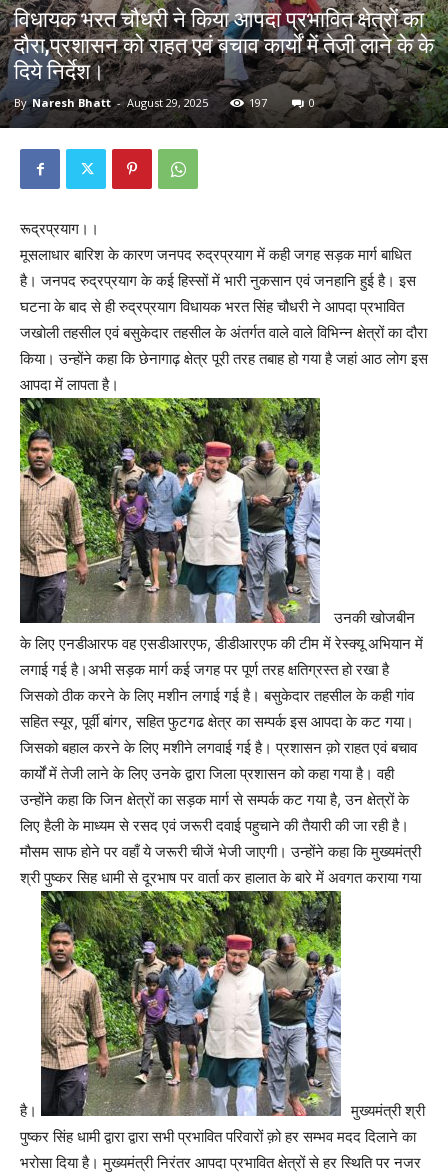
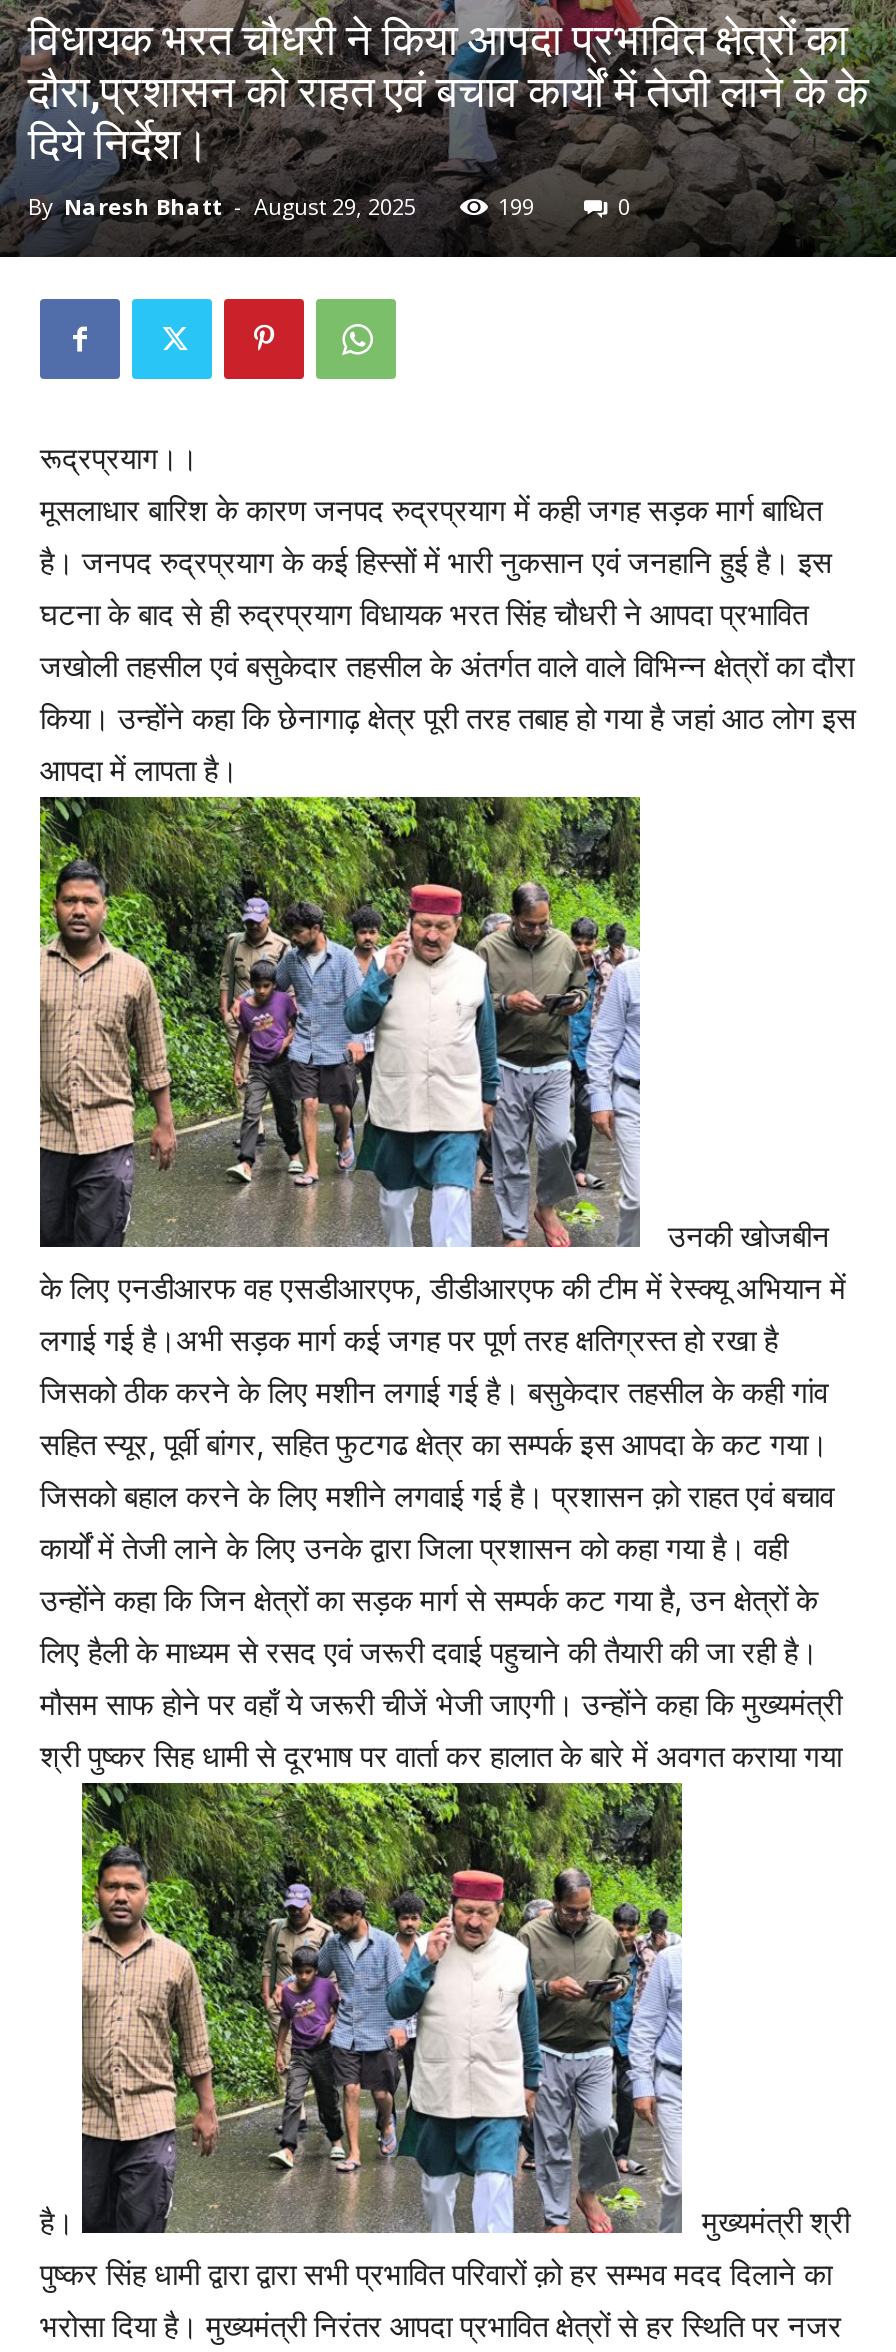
[249,95,267,110] 197 -> [498,191,534,221] 199

